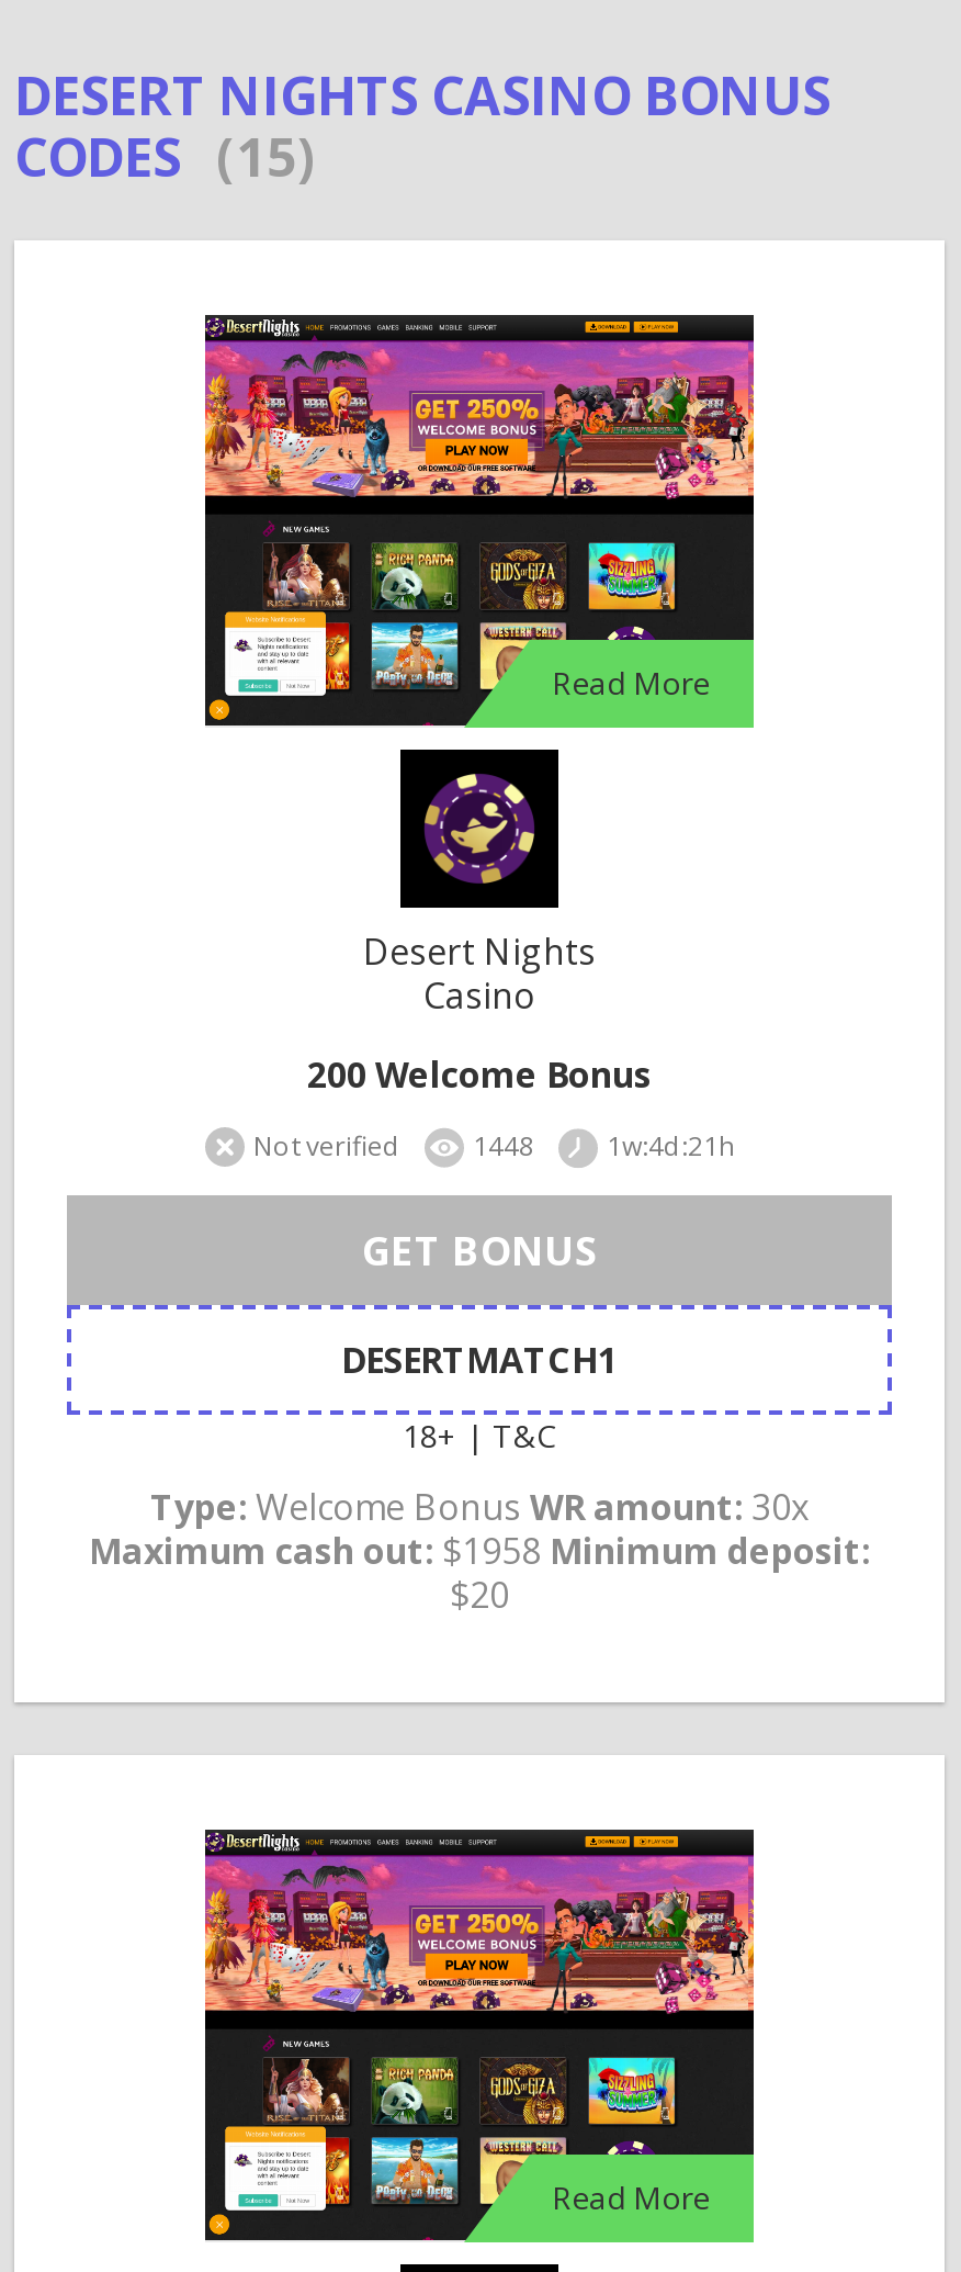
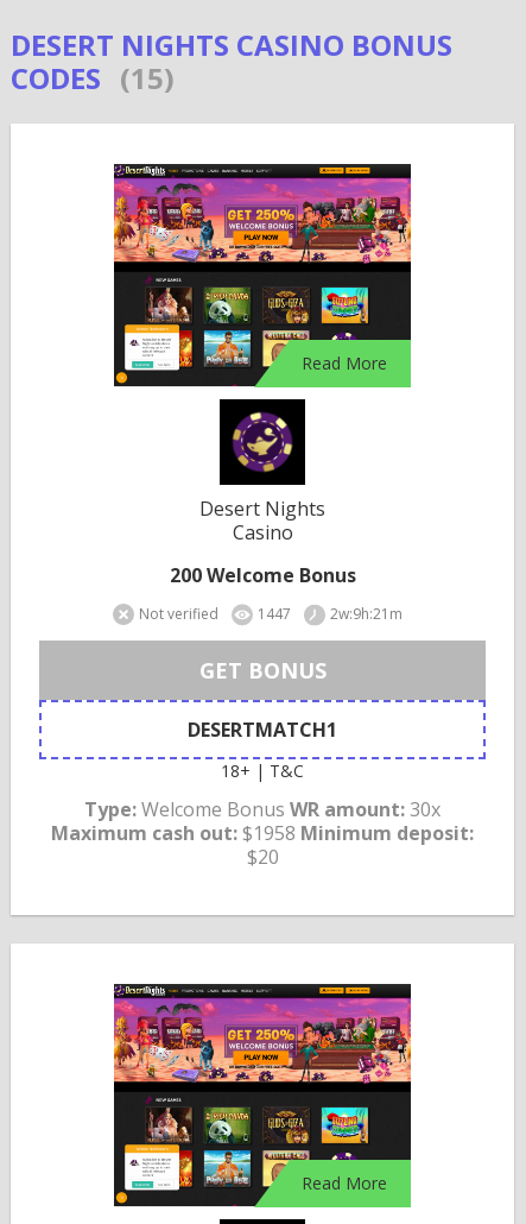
[473,1127,734,1164] 1448 | 1w:4d:21h -> [257,603,402,624] 1447 | 2w:9h:21m

